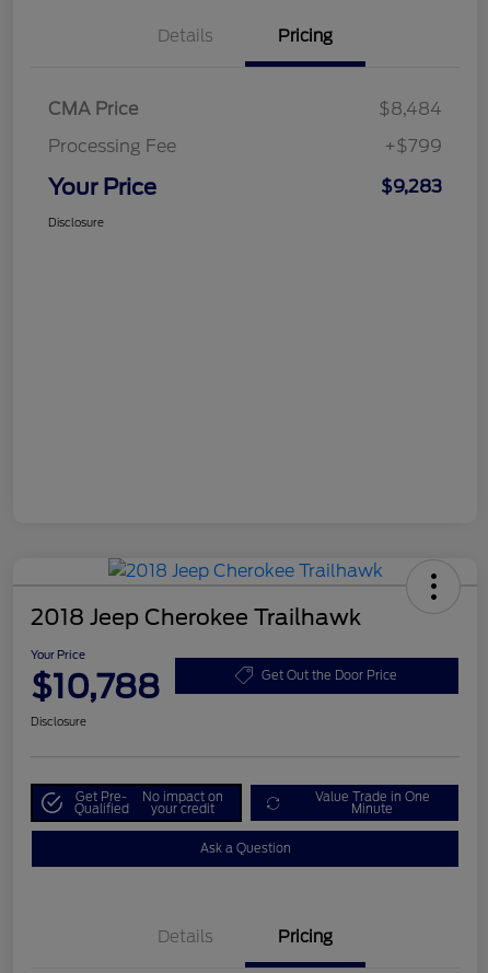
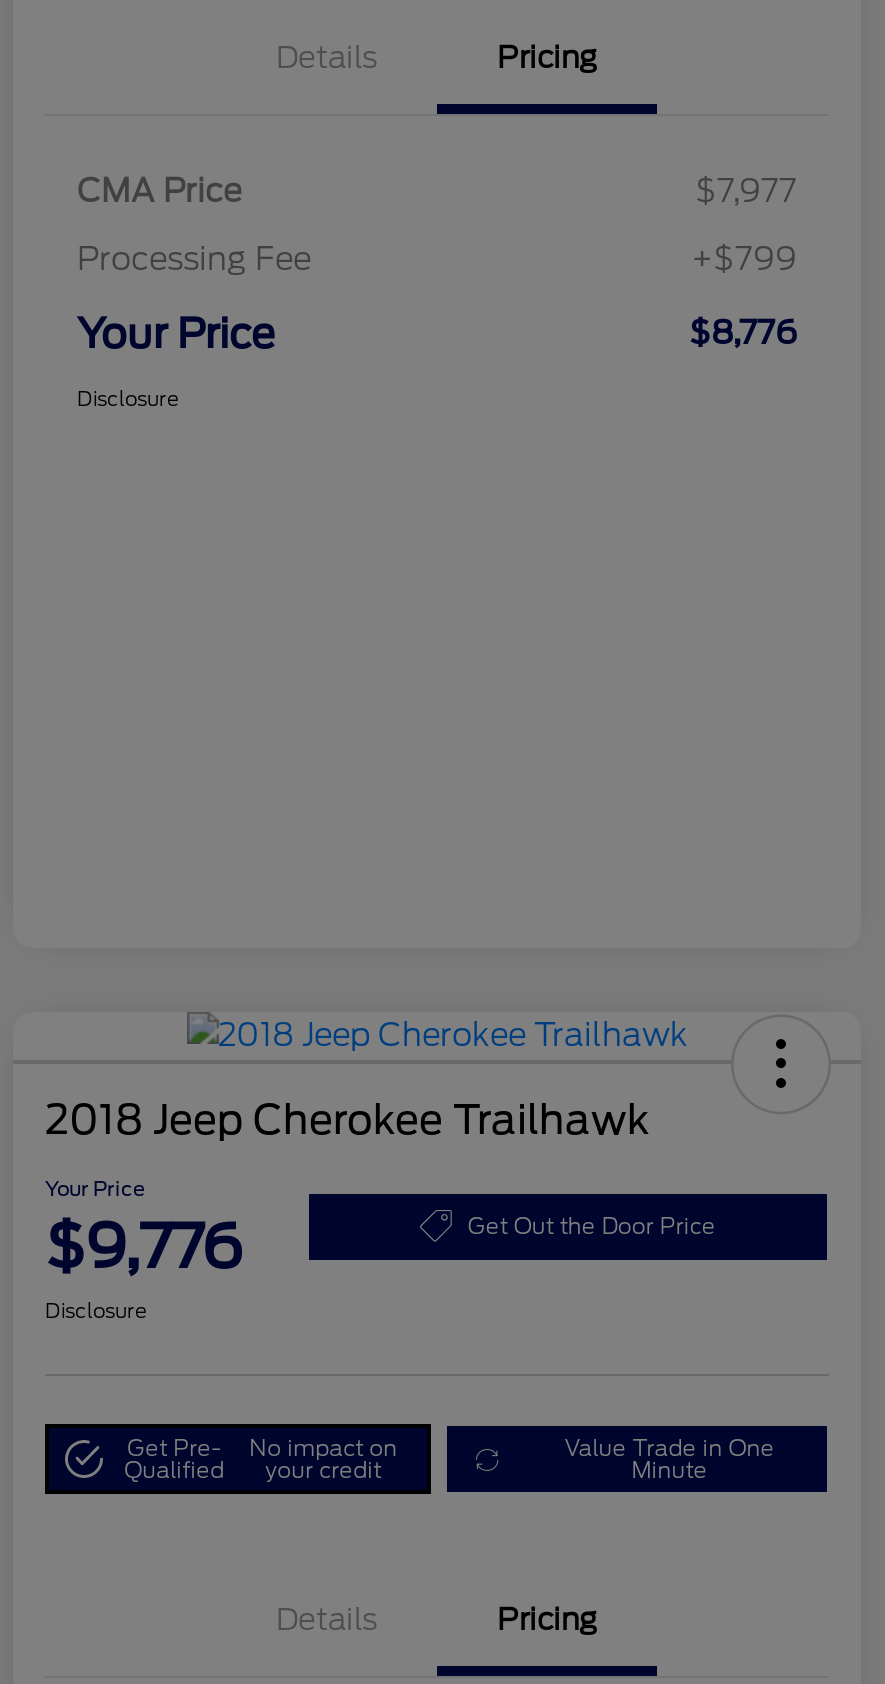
[379,99,442,120] $8,484 -> [695,172,797,210] $7,977
[381,176,442,197] $9,283 -> [689,314,797,352] $8,776
[31,667,160,706] $10,788 -> [45,1210,243,1282] $9,776
[200,841,291,856] Ask a Question -> none

